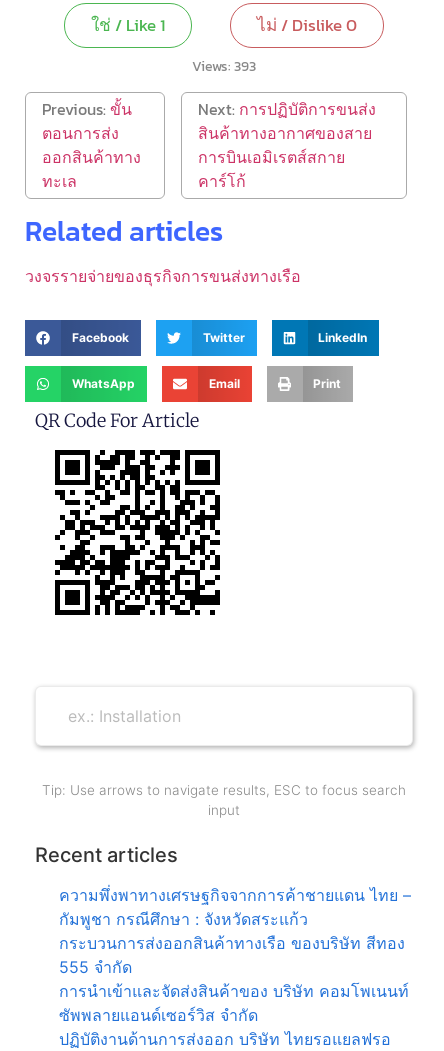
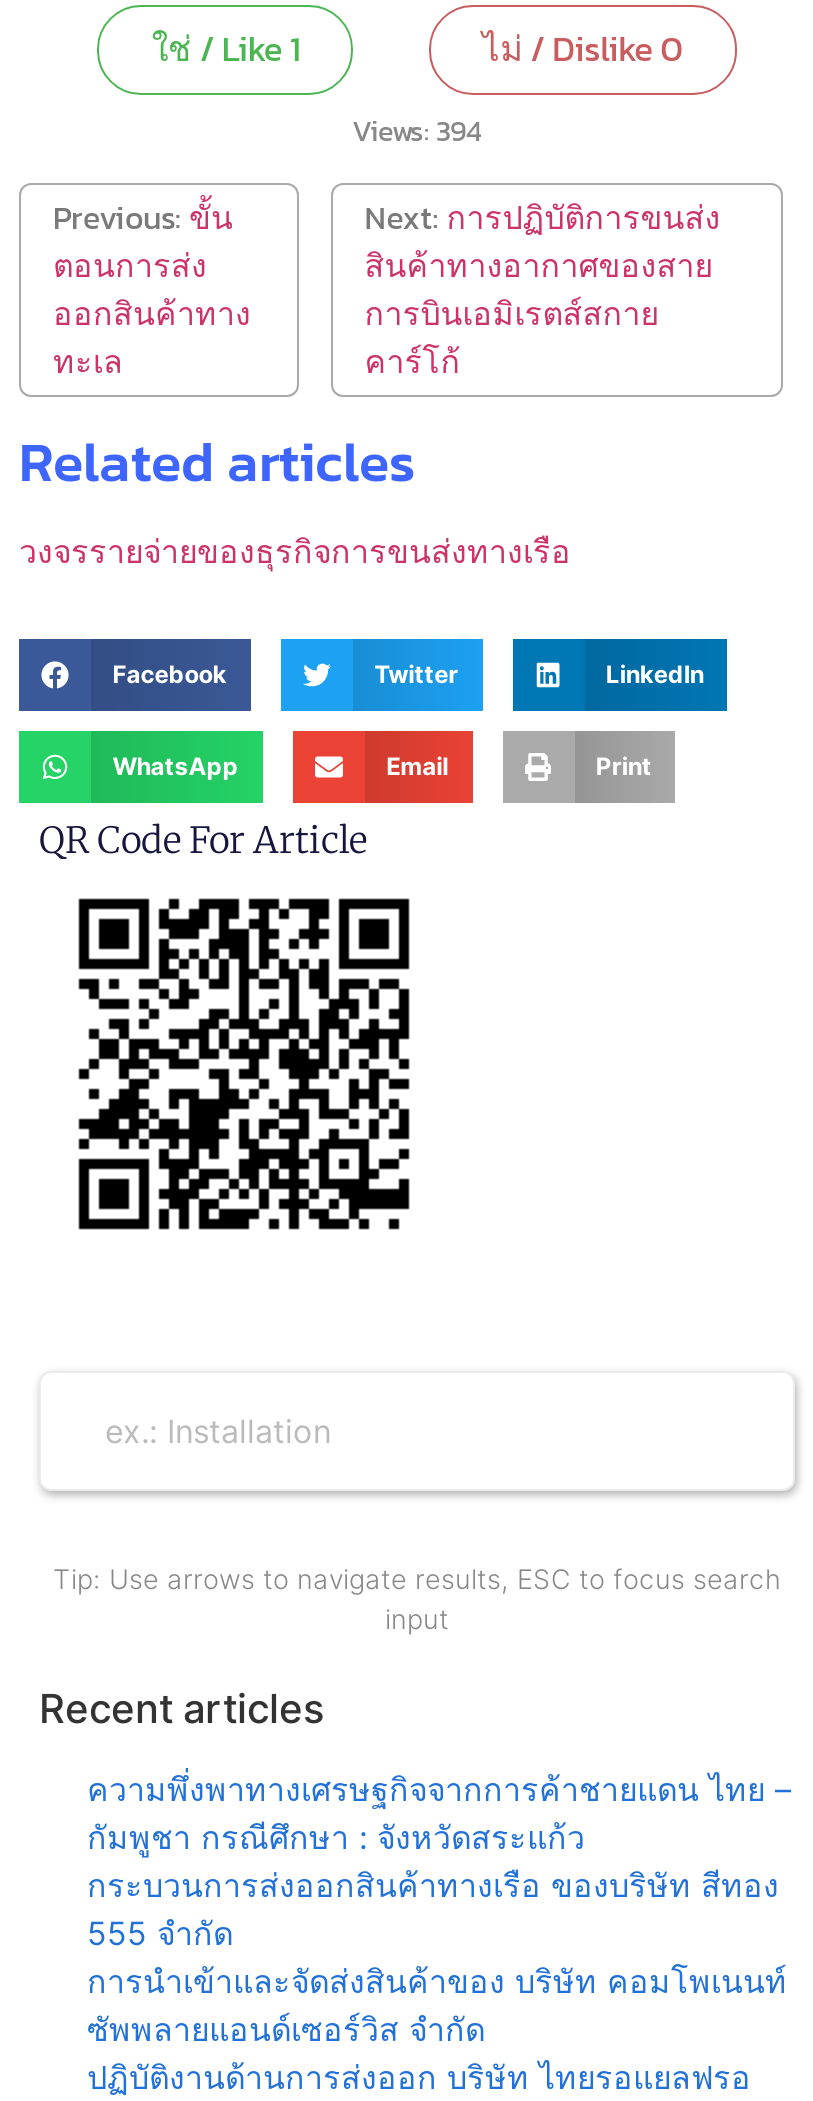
[192,55,256,77] Views: 393 -> [352,109,482,153] Views: 394

